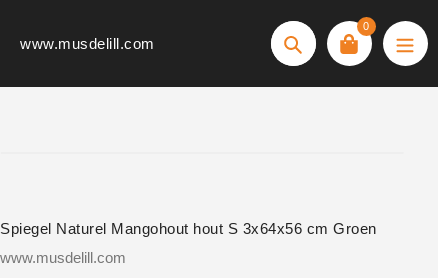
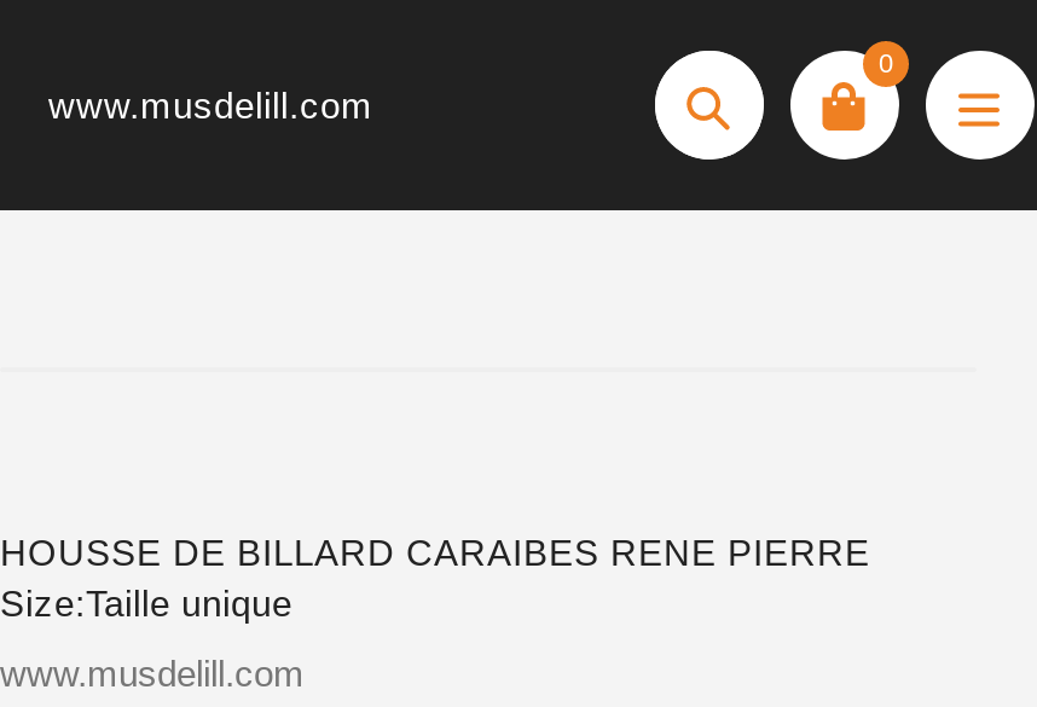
[0,220,376,237] Spiegel Naturel Mangohout hout S 3x64x56 cm Groen -> [0,532,870,624] HOUSSE DE BILLARD CARAIBES RENE PIERRE | Size:Taille unique

